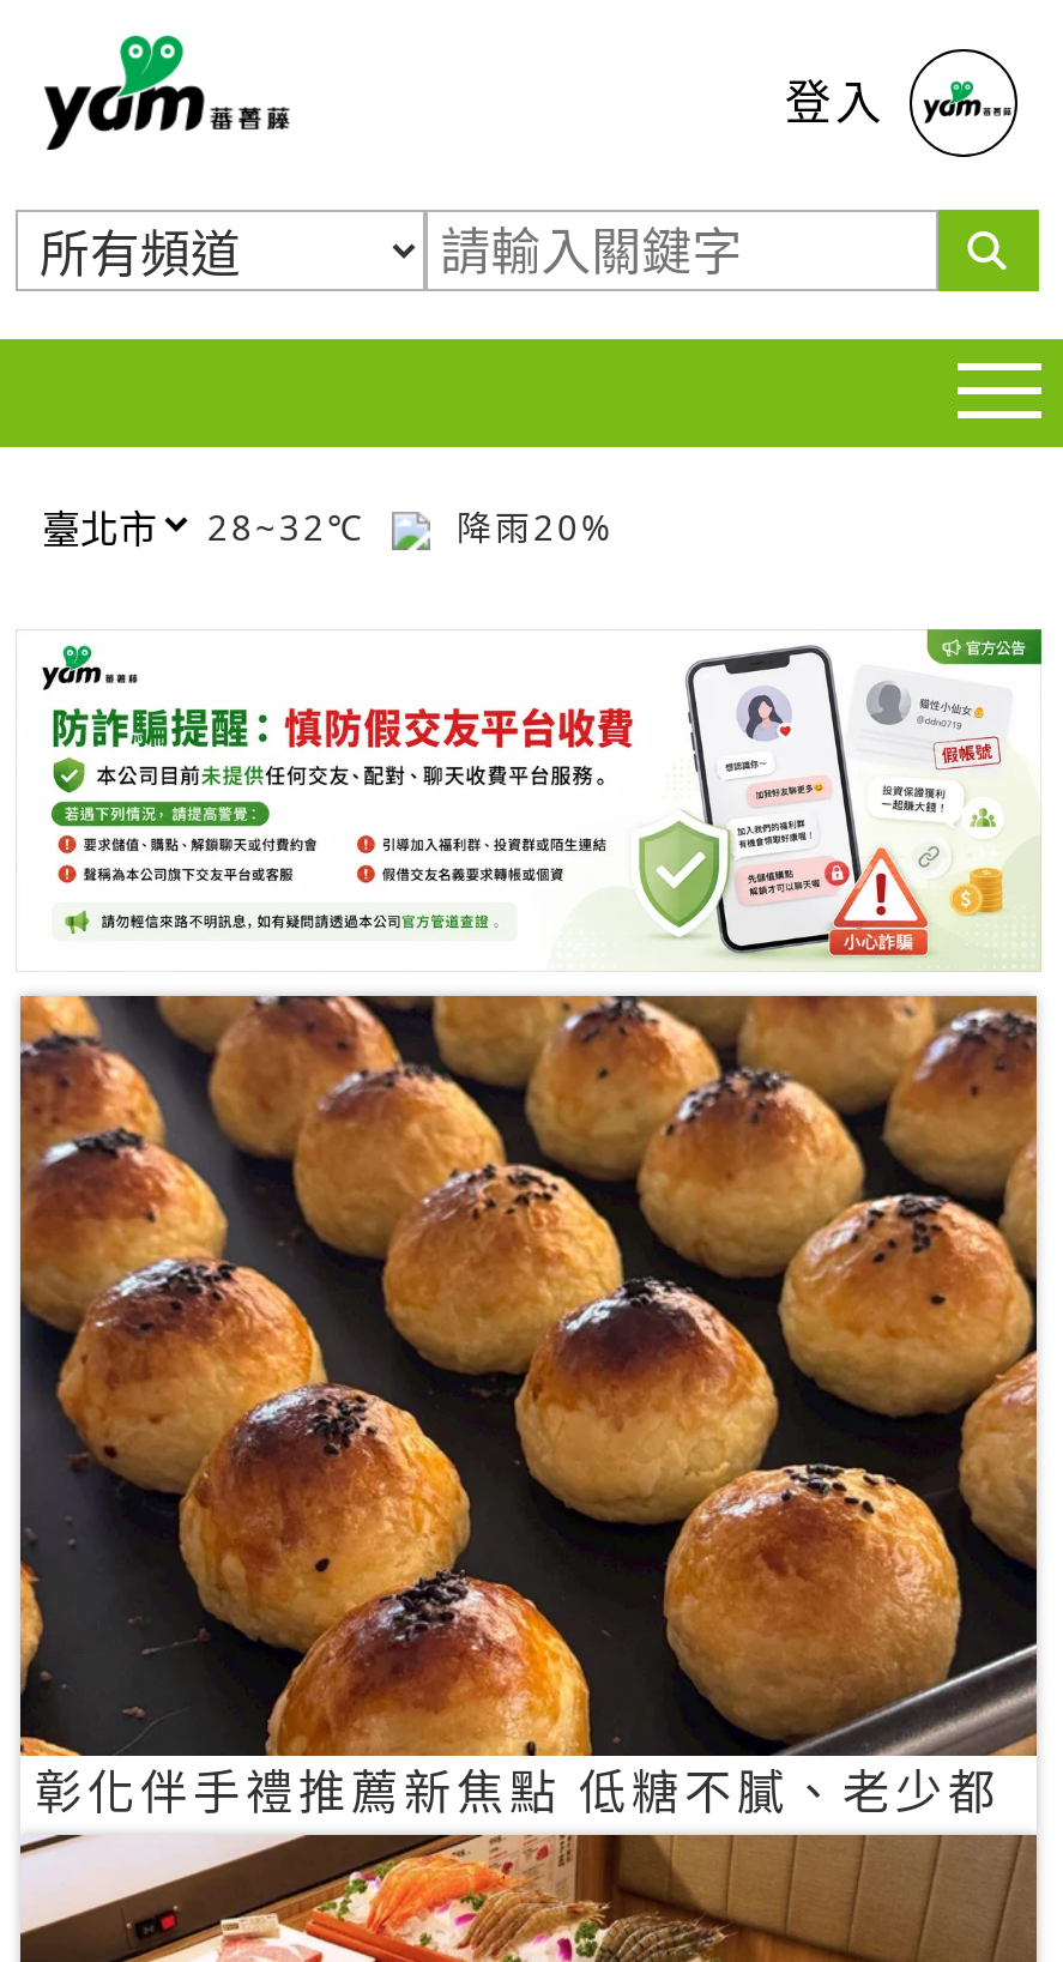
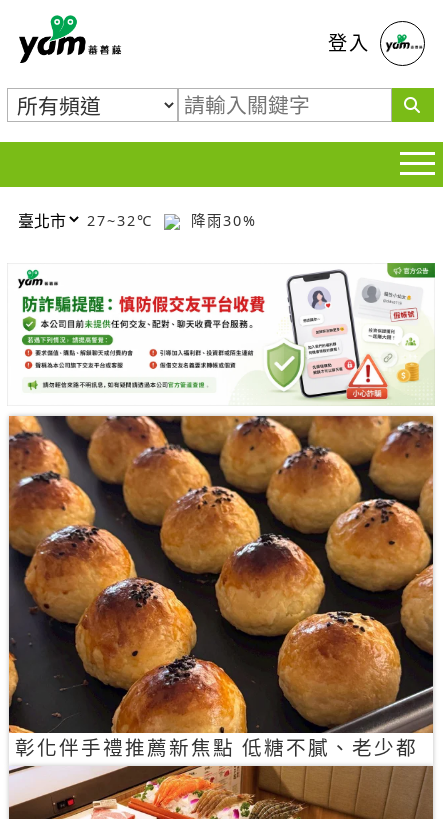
[207,503,380,549] 28~32℃ -> [87,210,159,229] 27~32℃
[442,503,615,549] 降雨20% -> [185,210,257,229] 降雨30%

